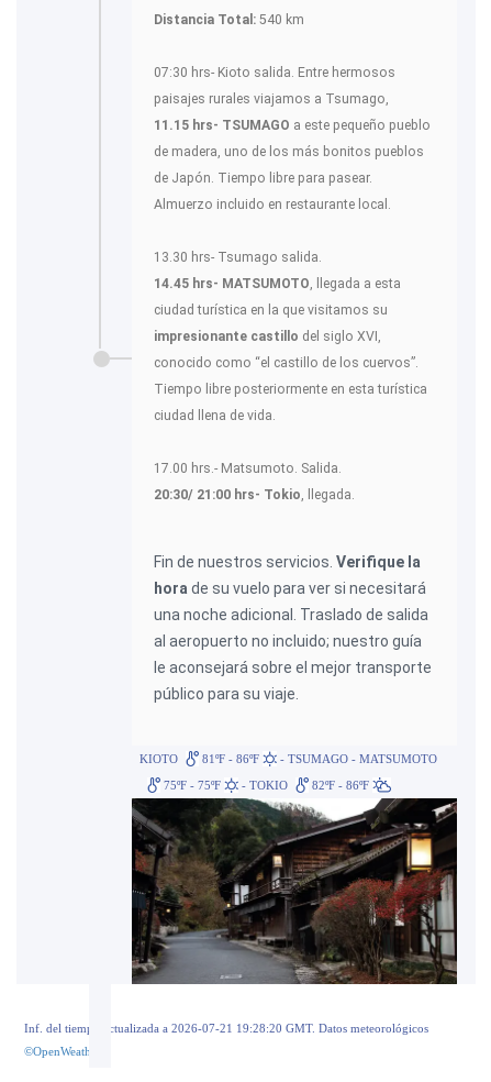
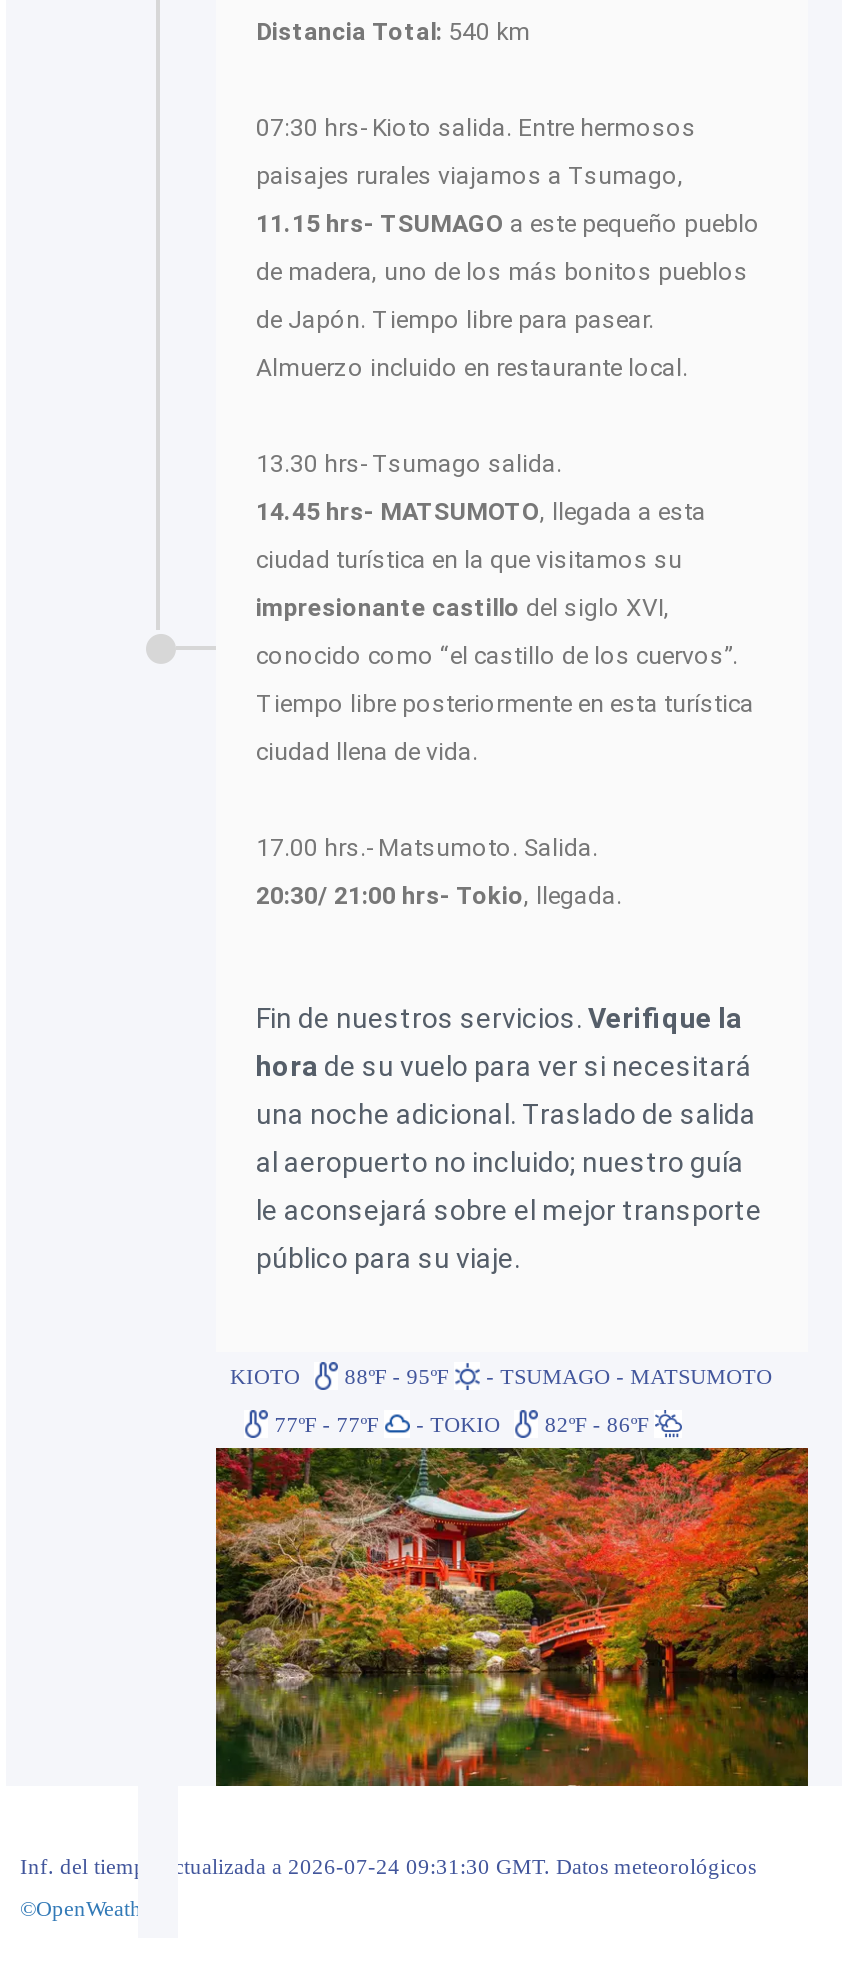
[140,753,437,766] KIOTO 81ºF - 86ºF - TSUMAGO - MATSUMOTO -> [230,1365,772,1389] KIOTO 88ºF - 95ºF - TSUMAGO - MATSUMOTO
[131,779,458,985] [image] | 75ºF - 75ºF - TOKIO 82ºF - 86ºF -> [214,1413,810,1788] [image] | 77ºF - 77ºF - TOKIO 82ºF - 86ºF
[24,1021,428,1034] Inf. del tiempo actualizada a 2026-07-21 19:28:20 GMT. Datos meteorológicos -> [20,1853,756,1877] Inf. del tiempo actualizada a 2026-07-24 09:31:30 GMT. Datos meteorológicos

